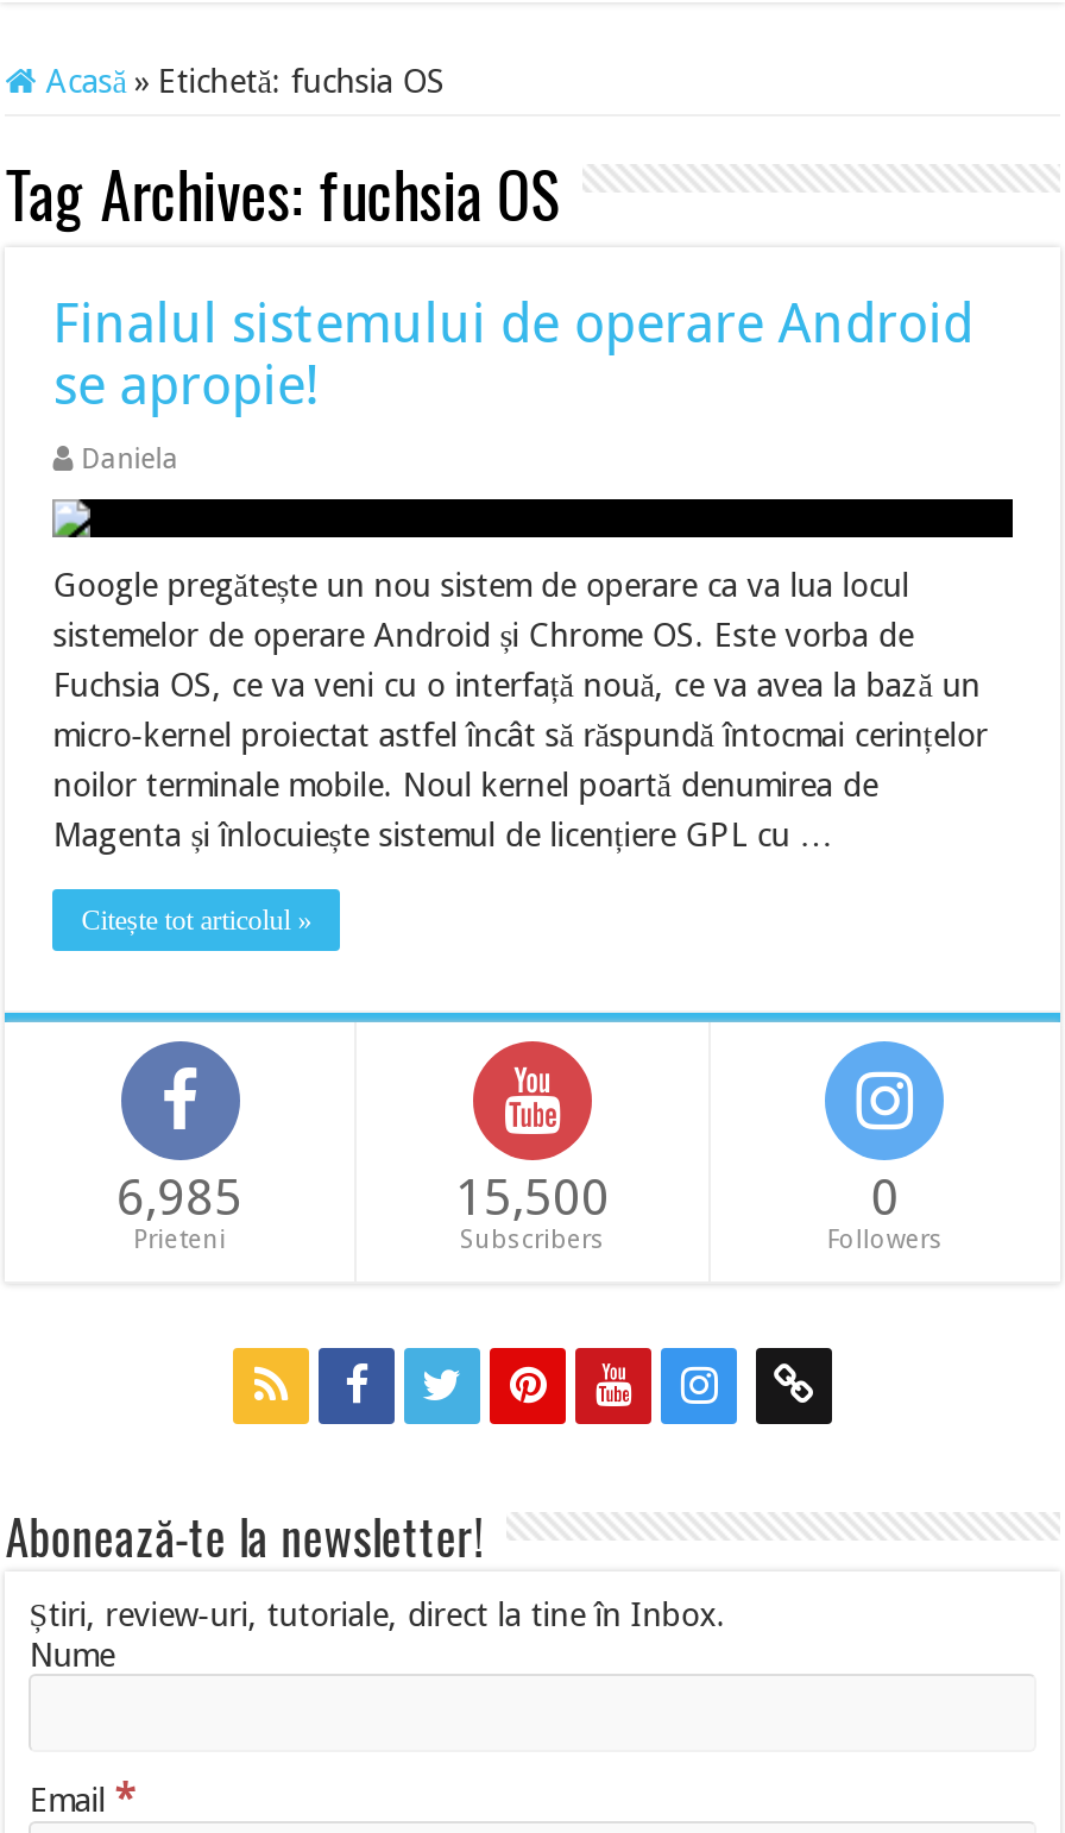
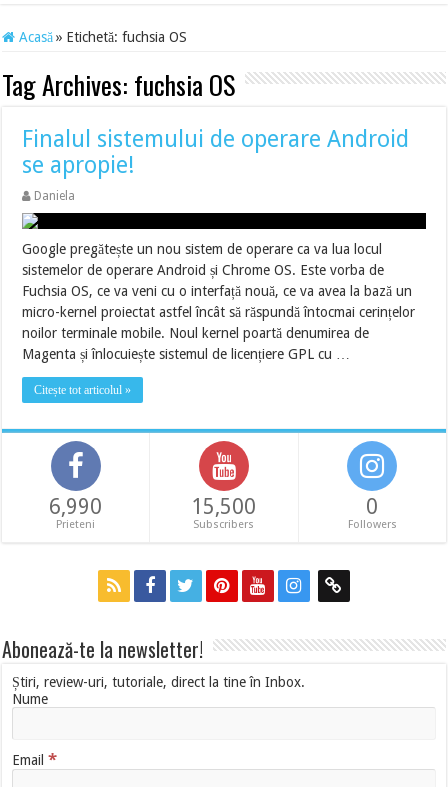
[117,1167,243,1227] 6,985 -> [49,494,102,519] 6,990

